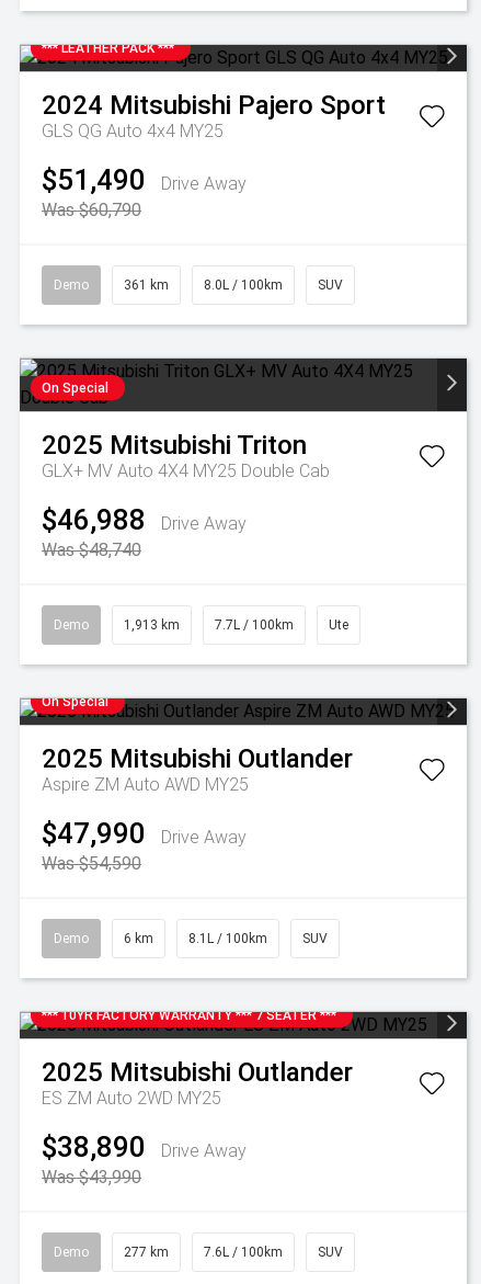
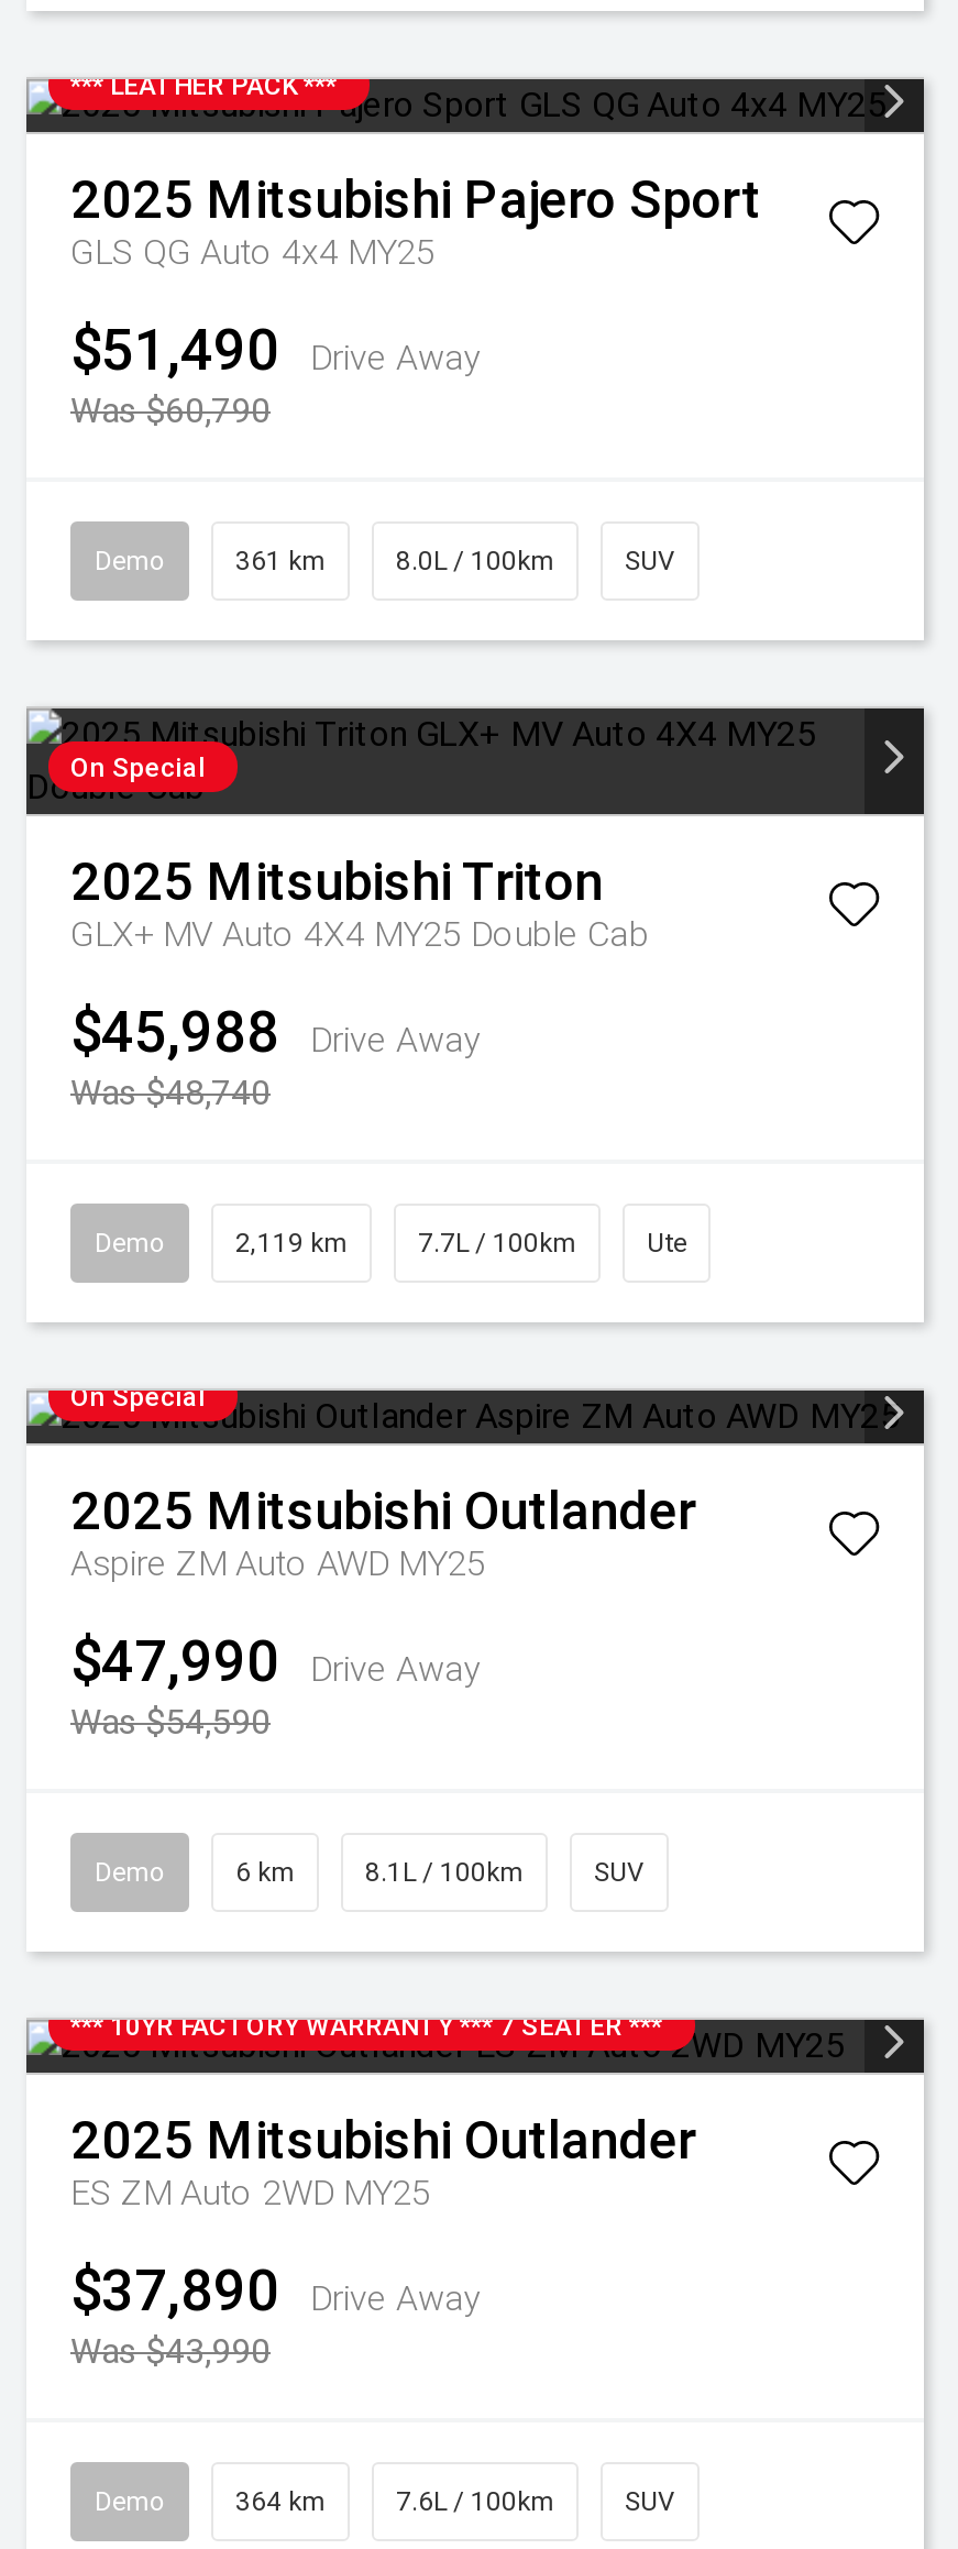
[42,90,386,121] 2024 Mitsubishi Pajero Sport -> [70,169,761,231] 2025 Mitsubishi Pajero Sport
[42,503,247,536] $46,988 Drive Away -> [70,999,482,1065] $45,988 Drive Away
[124,617,180,633] 1,913 km -> [235,1228,348,1259] 2,119 km
[42,1130,247,1163] $38,890 Drive Away -> [70,2257,482,2323] $37,890 Drive Away
[124,1245,169,1260] 277 km -> [235,2486,326,2517] 364 km

